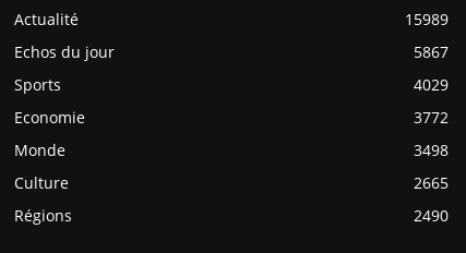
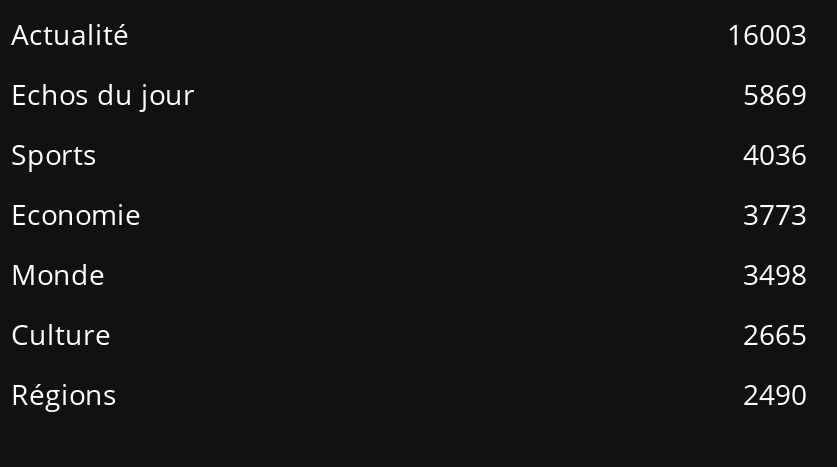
[405,9,449,29] 15989 -> [727,16,807,54] 16003
[414,41,449,62] 5867 -> [743,76,807,114] 5869
[414,74,449,95] 4029 -> [743,136,807,174] 4036
[414,107,449,127] 3772 -> [743,196,807,234] 3773

